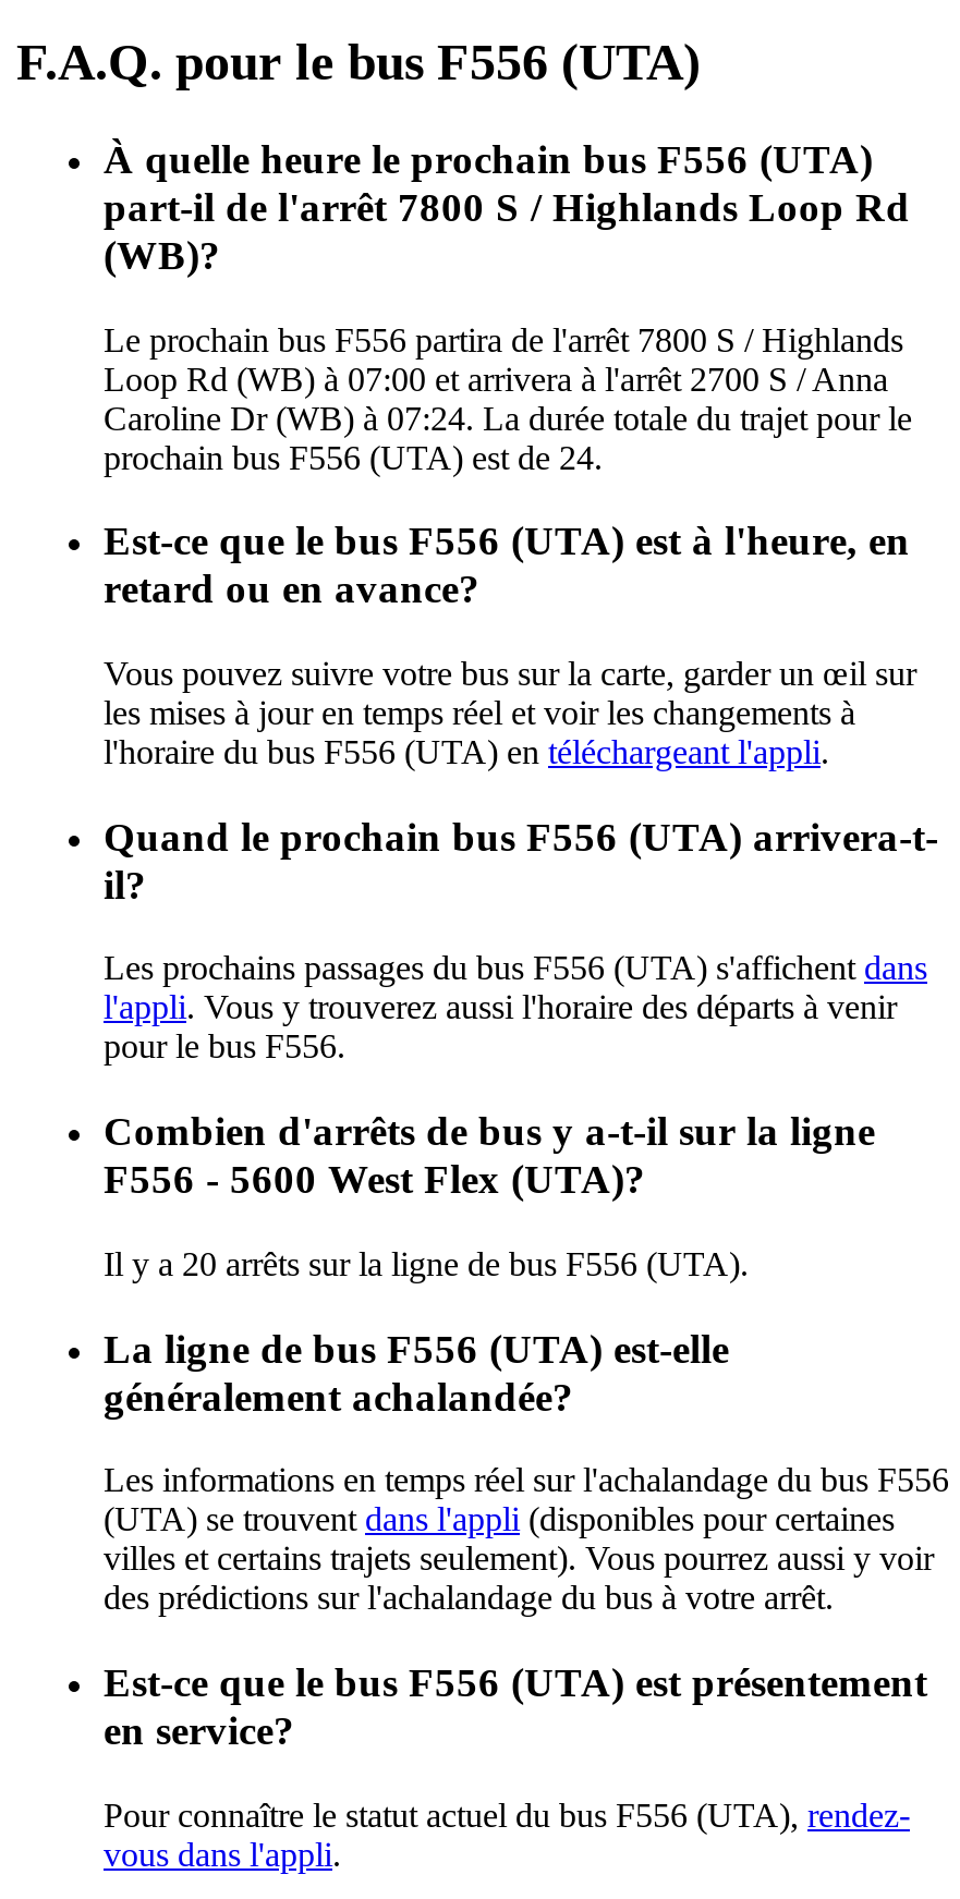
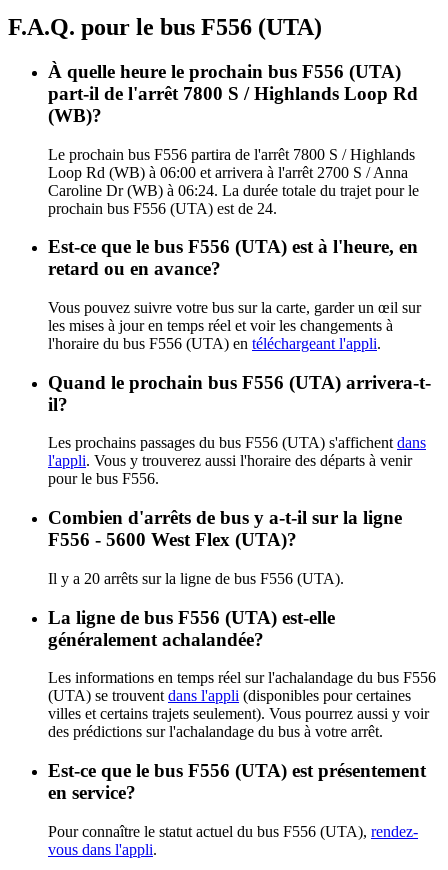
[104,360,888,397] Loop Rd (WB) à 07:00 et arrivera à l'arrêt 2700 S / Anna -> [48,163,408,180] Loop Rd (WB) à 06:00 et arrivera à l'arrêt 2700 S / Anna
[104,399,912,436] Caroline Dr (WB) à 07:24. La durée totale du trajet pour le -> [48,181,419,198] Caroline Dr (WB) à 06:24. La durée totale du trajet pour le

